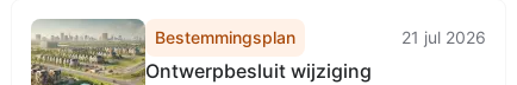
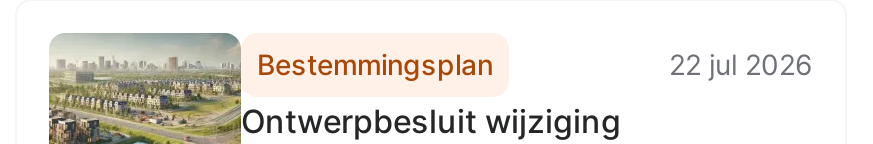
[401,27,486,47] 21 jul 2026 -> [669,46,813,80] 22 jul 2026

